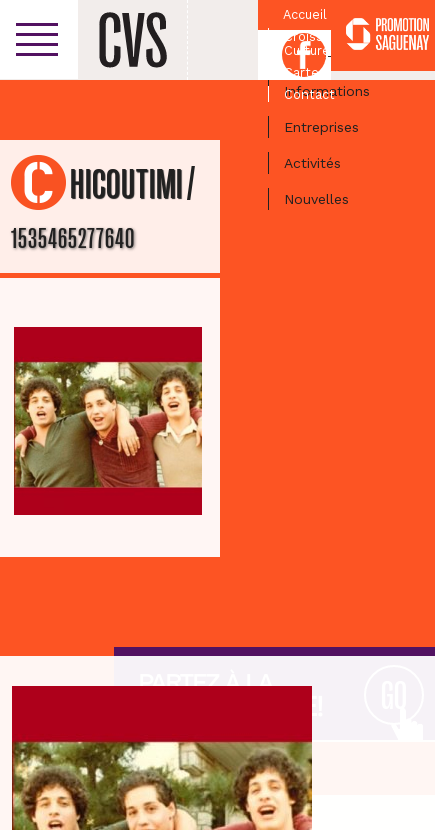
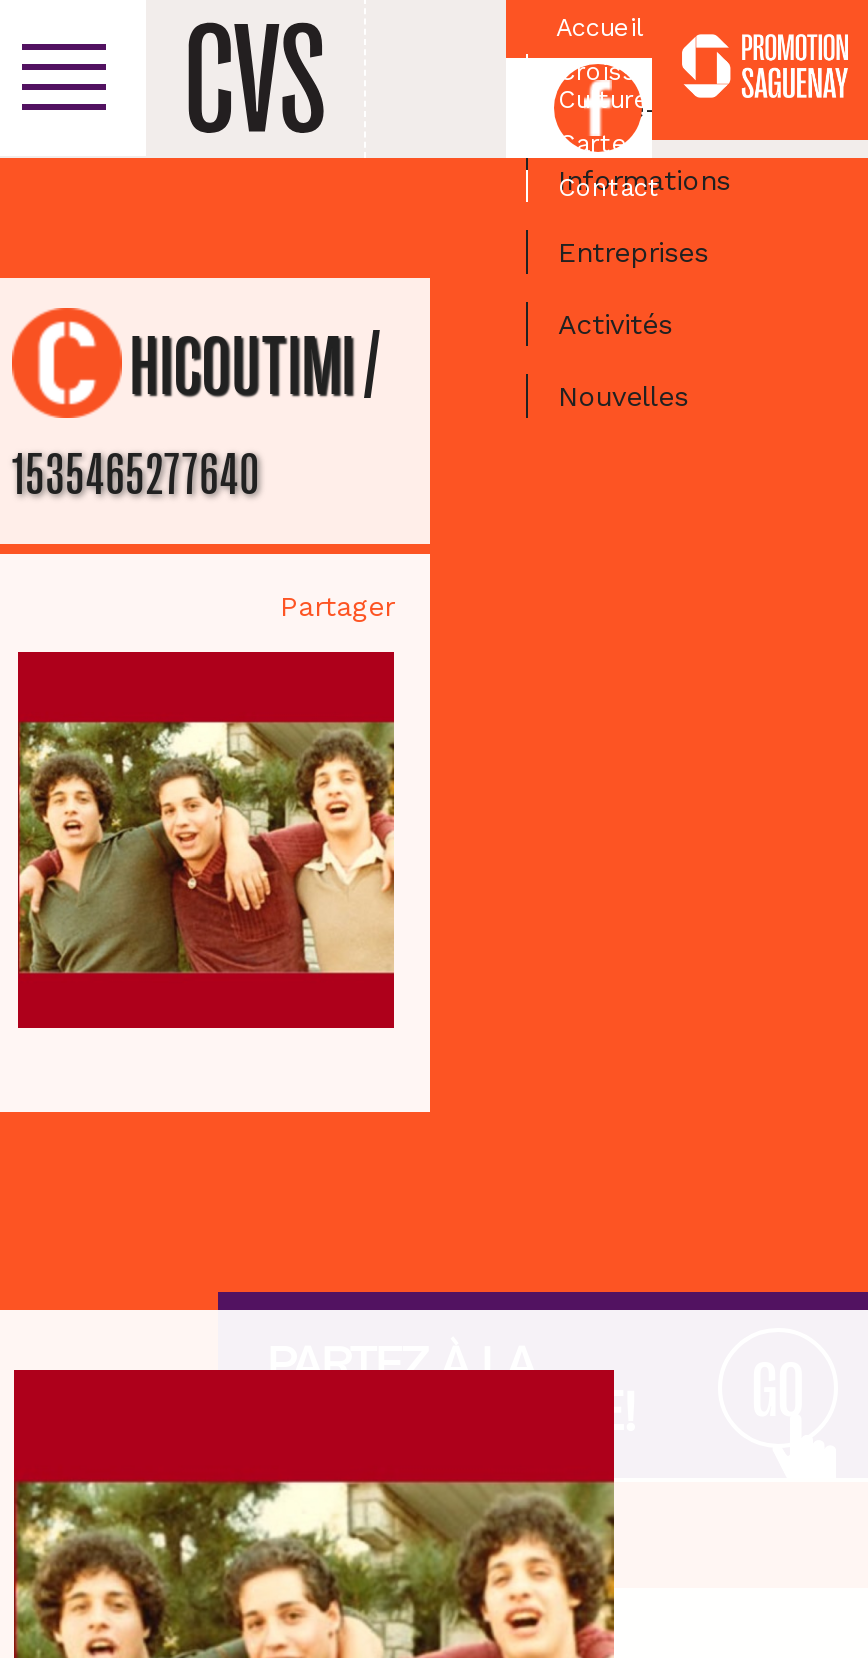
none -> [280,590,394,622] Partager

